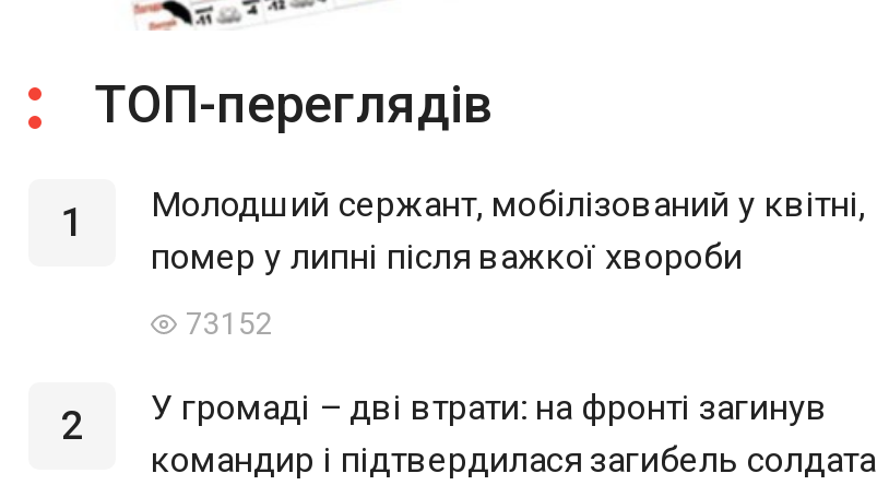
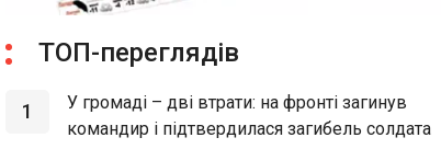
[61,184,865,449] Молодший сержант, мобілізований у квітні, | помер у липні після важкої хвороби | 73152 | 2 -> none

